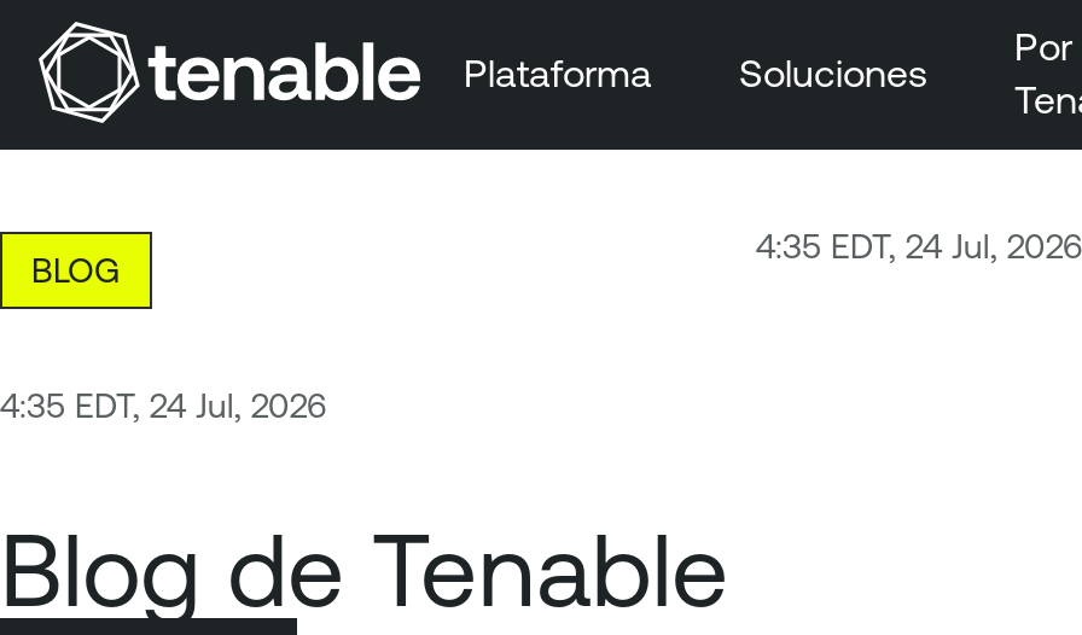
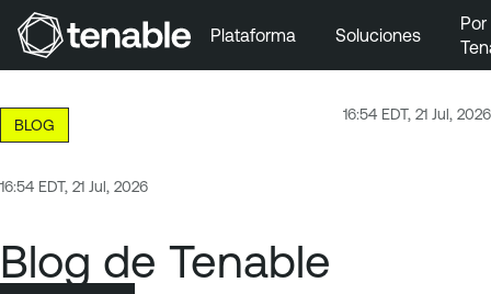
[756,227,1082,266] 4:35 EDT, 24 Jul, 2026 -> [343,105,491,123] 16:54 EDT, 21 Jul, 2026
[0,386,326,425] 4:35 EDT, 24 Jul, 2026 -> [0,178,148,195] 16:54 EDT, 21 Jul, 2026

